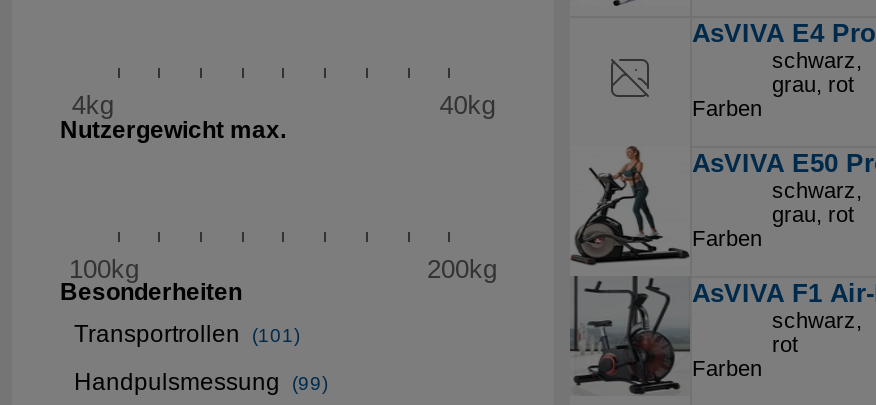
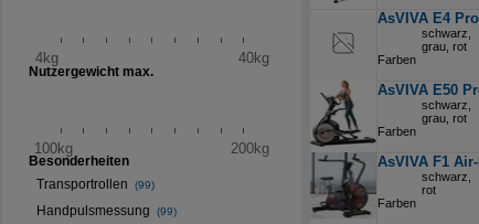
[74,320,300,348] Transportrollen (101) -> [36,177,155,192] Transportrollen (99)

